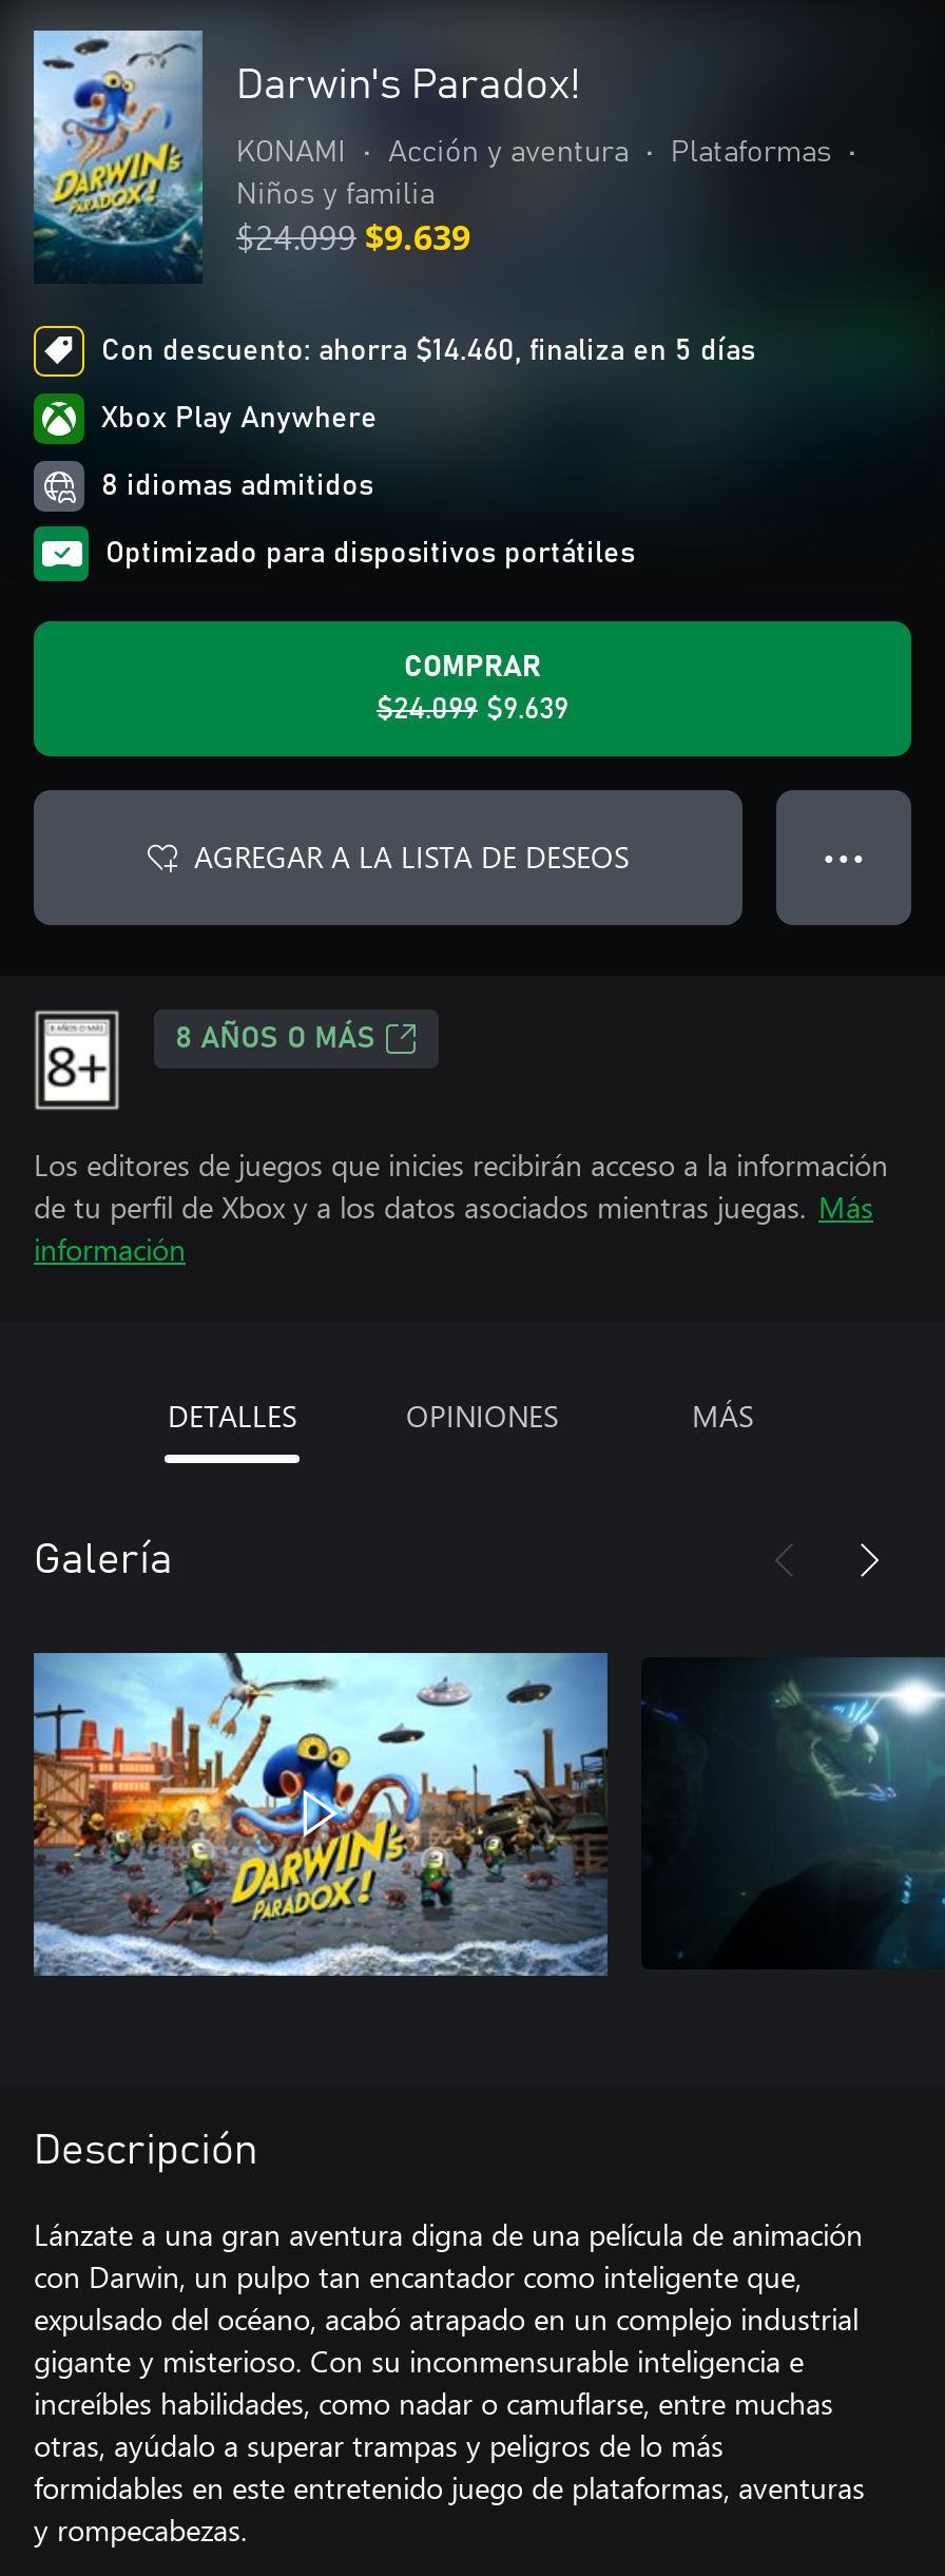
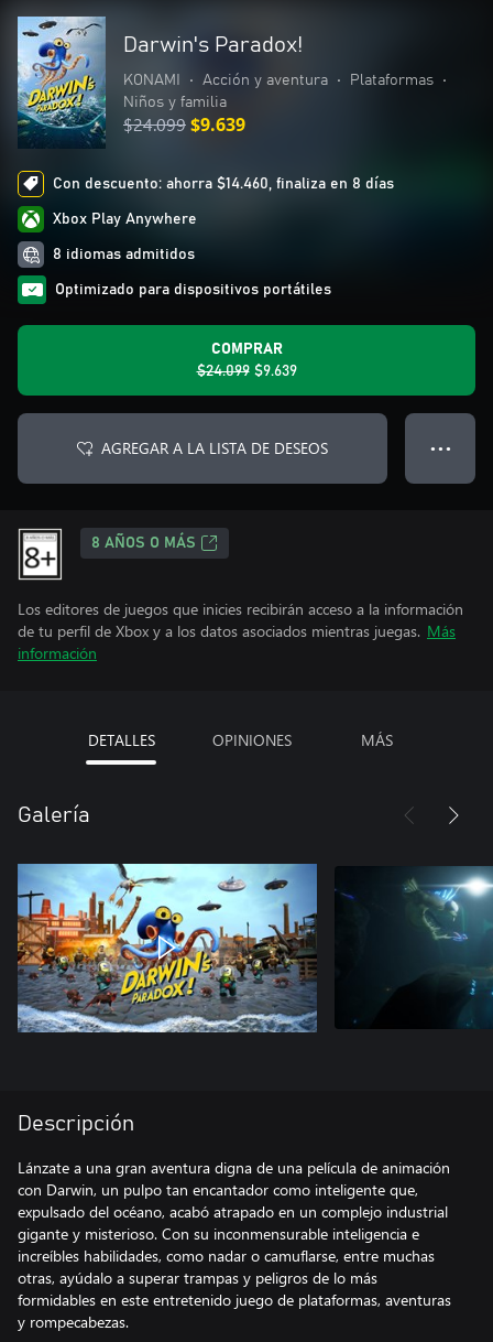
[101,337,755,366] Con descuento: ahorra $14.460, finaliza en 5 días -> [53,176,394,192] Con descuento: ahorra $14.460, finaliza en 8 días

